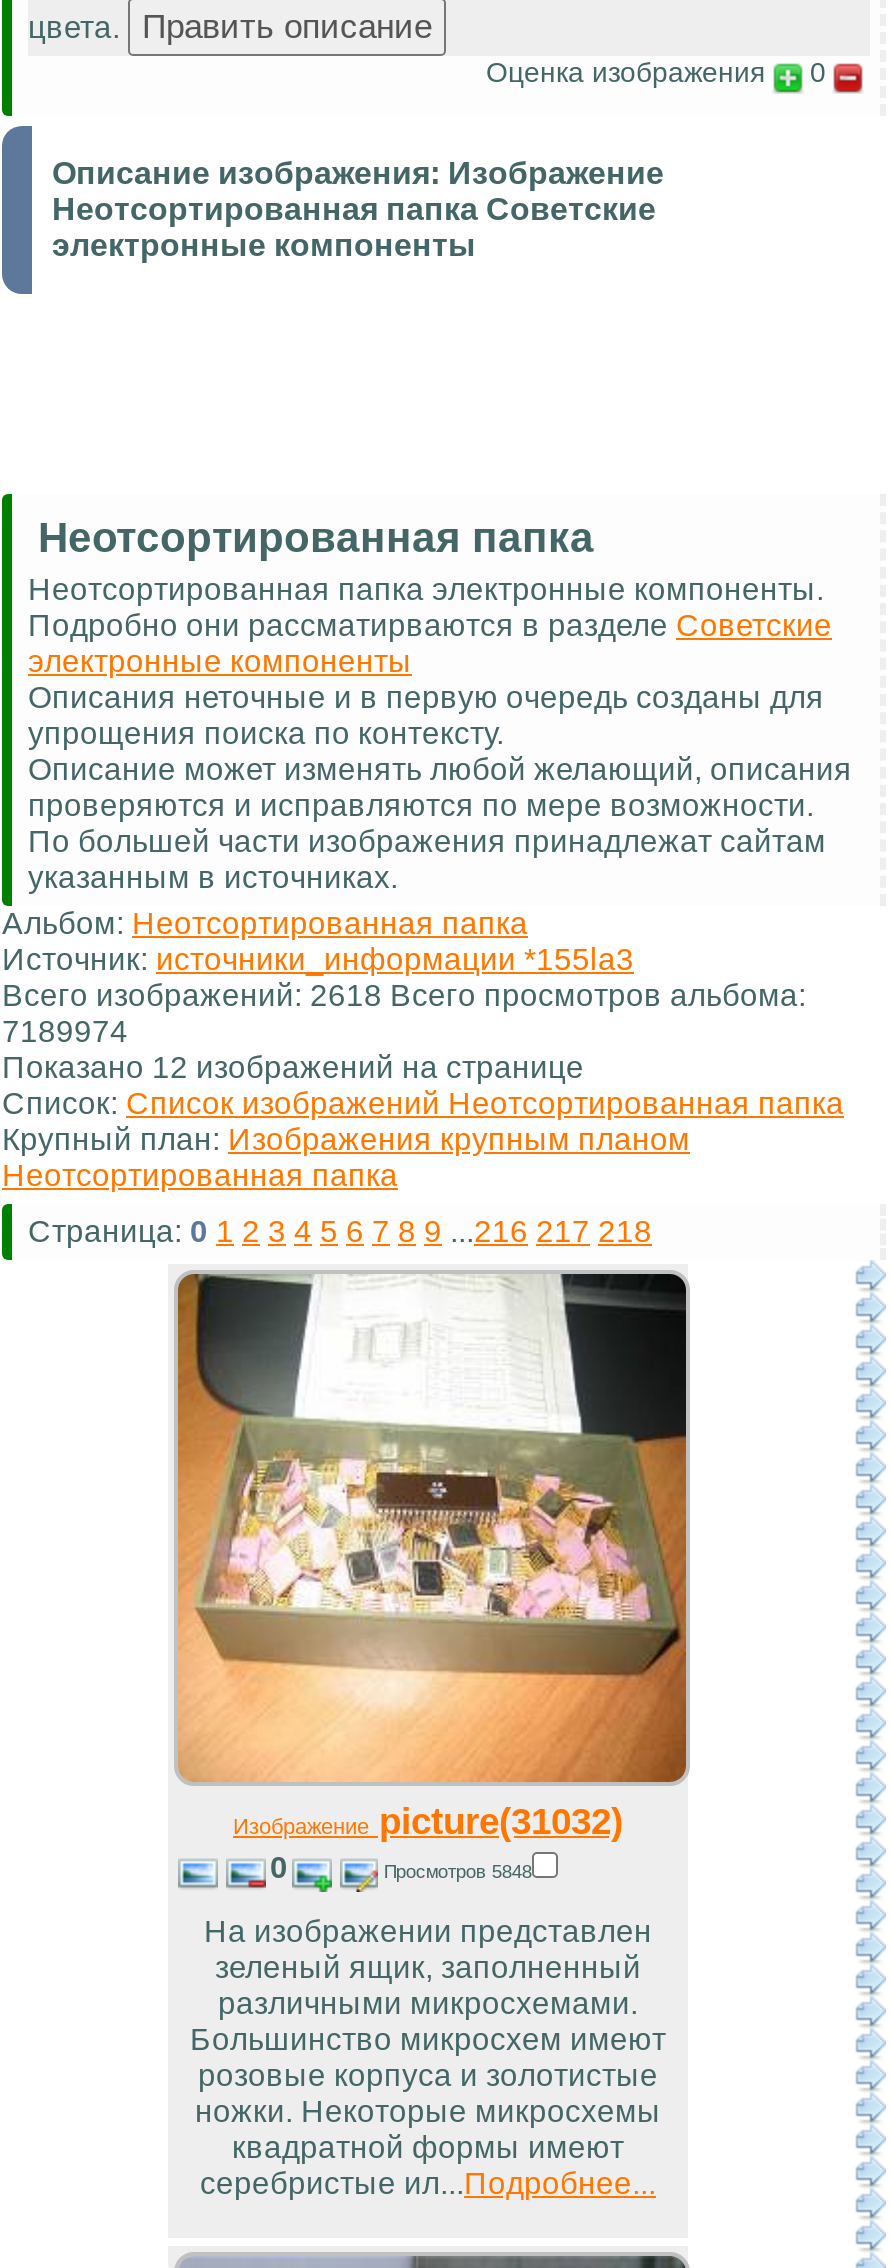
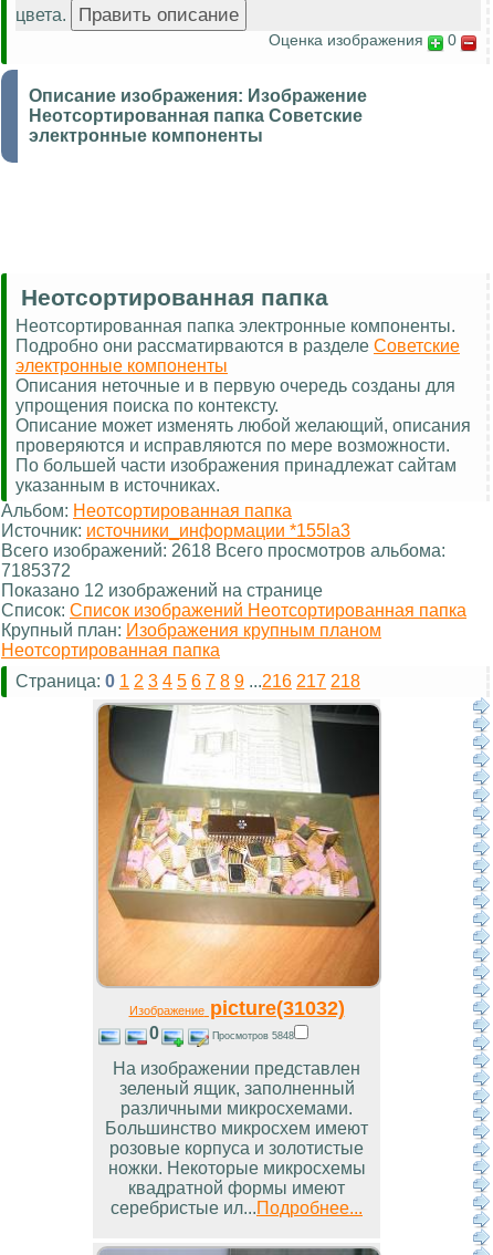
[2,1013,128,1047] 7189974 -> [1,561,71,579] 7185372

